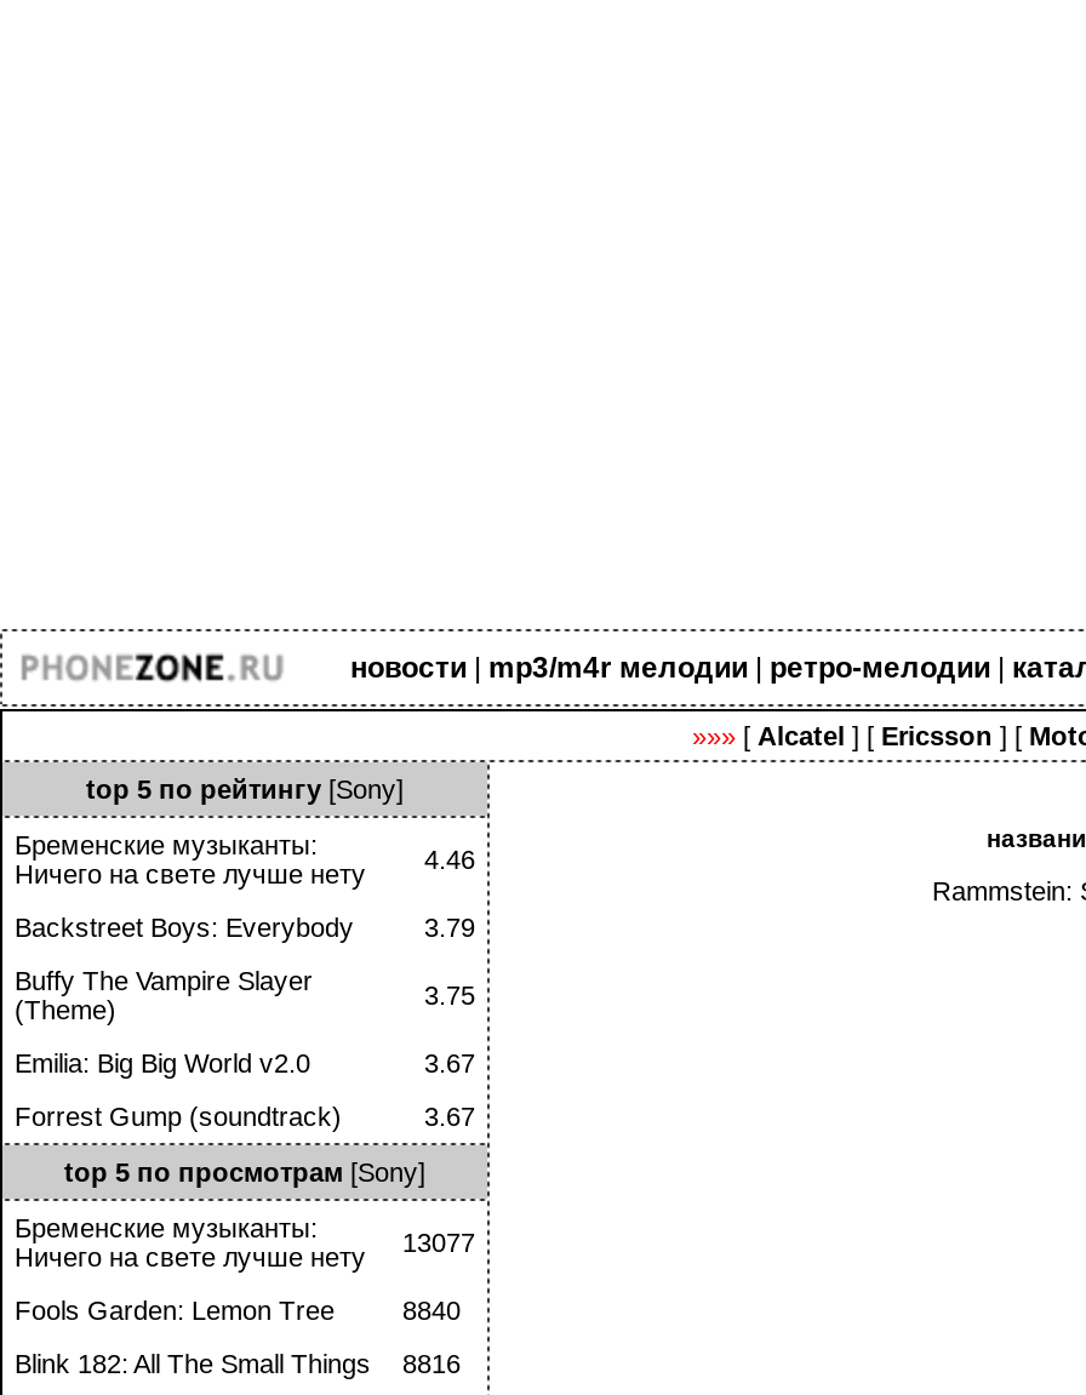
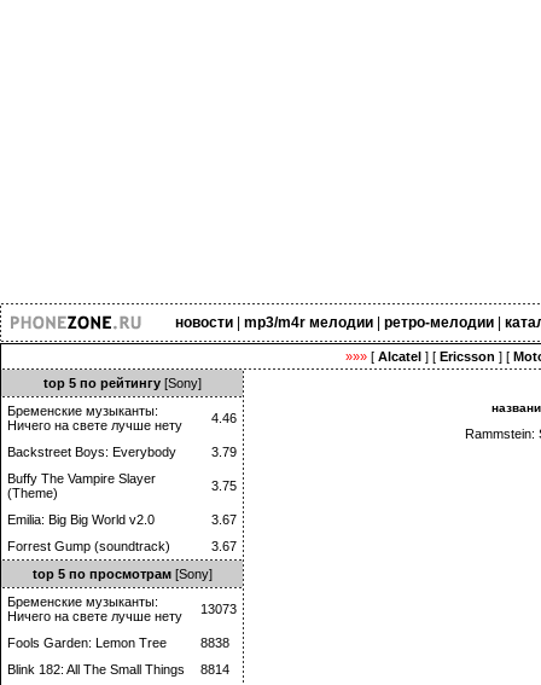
[15,1228,475,1271] Ничего на свете лучше нету 13077 -> [7,602,237,623] Ничего на свете лучше нету 13073
[402,1296,461,1325] 8840 -> [200,635,229,650] 8838
[15,1349,461,1378] Blink 182: All The Small Things 8816 -> [7,662,229,677] Blink 182: All The Small Things 8814

